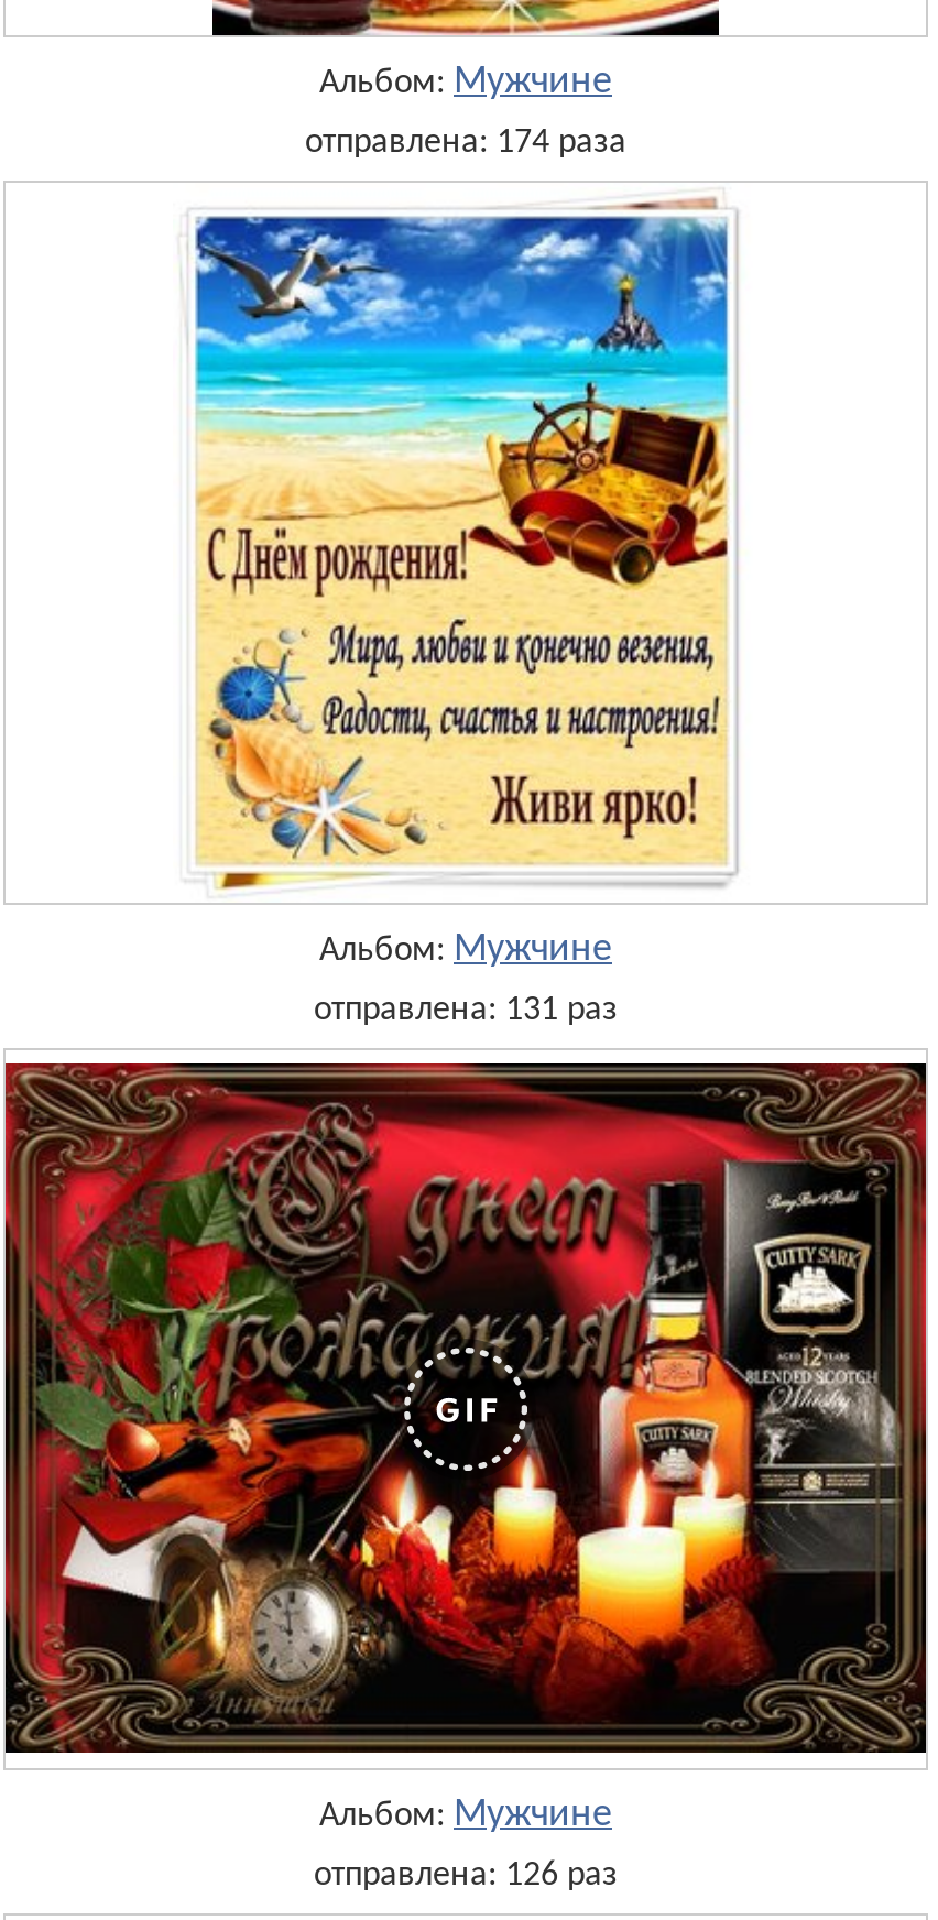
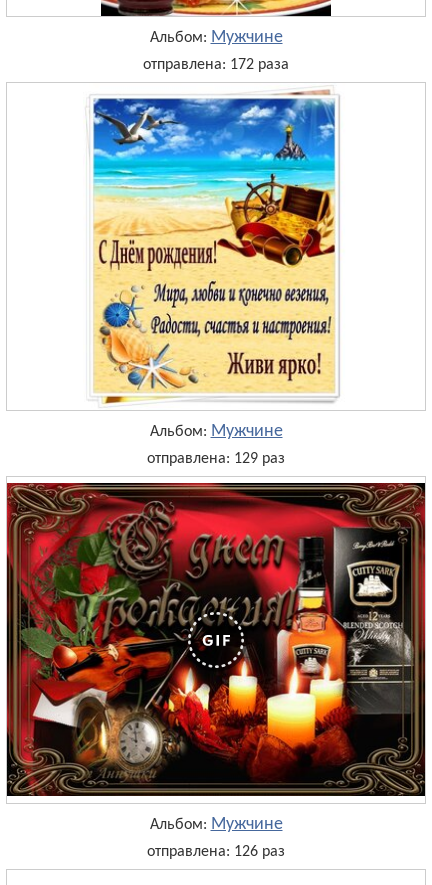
[305,126,626,162] отправлена: 174 раза -> [143,57,289,73] отправлена: 172 раза
[314,992,618,1027] отправлена: 131 раз -> [147,451,285,467] отправлена: 129 раз

